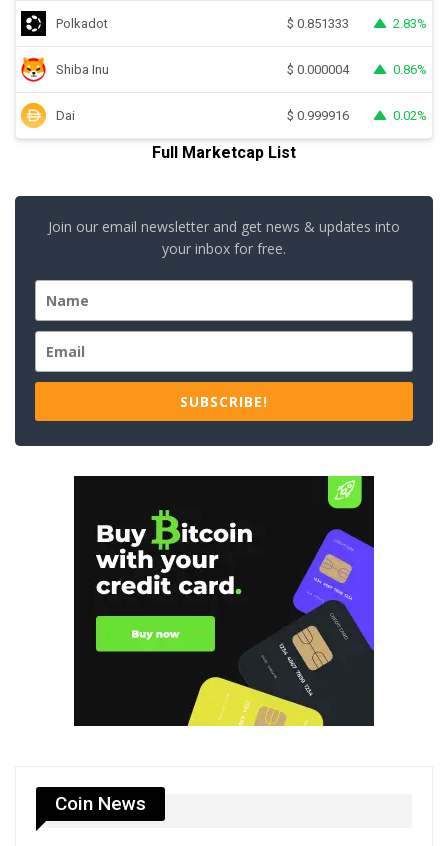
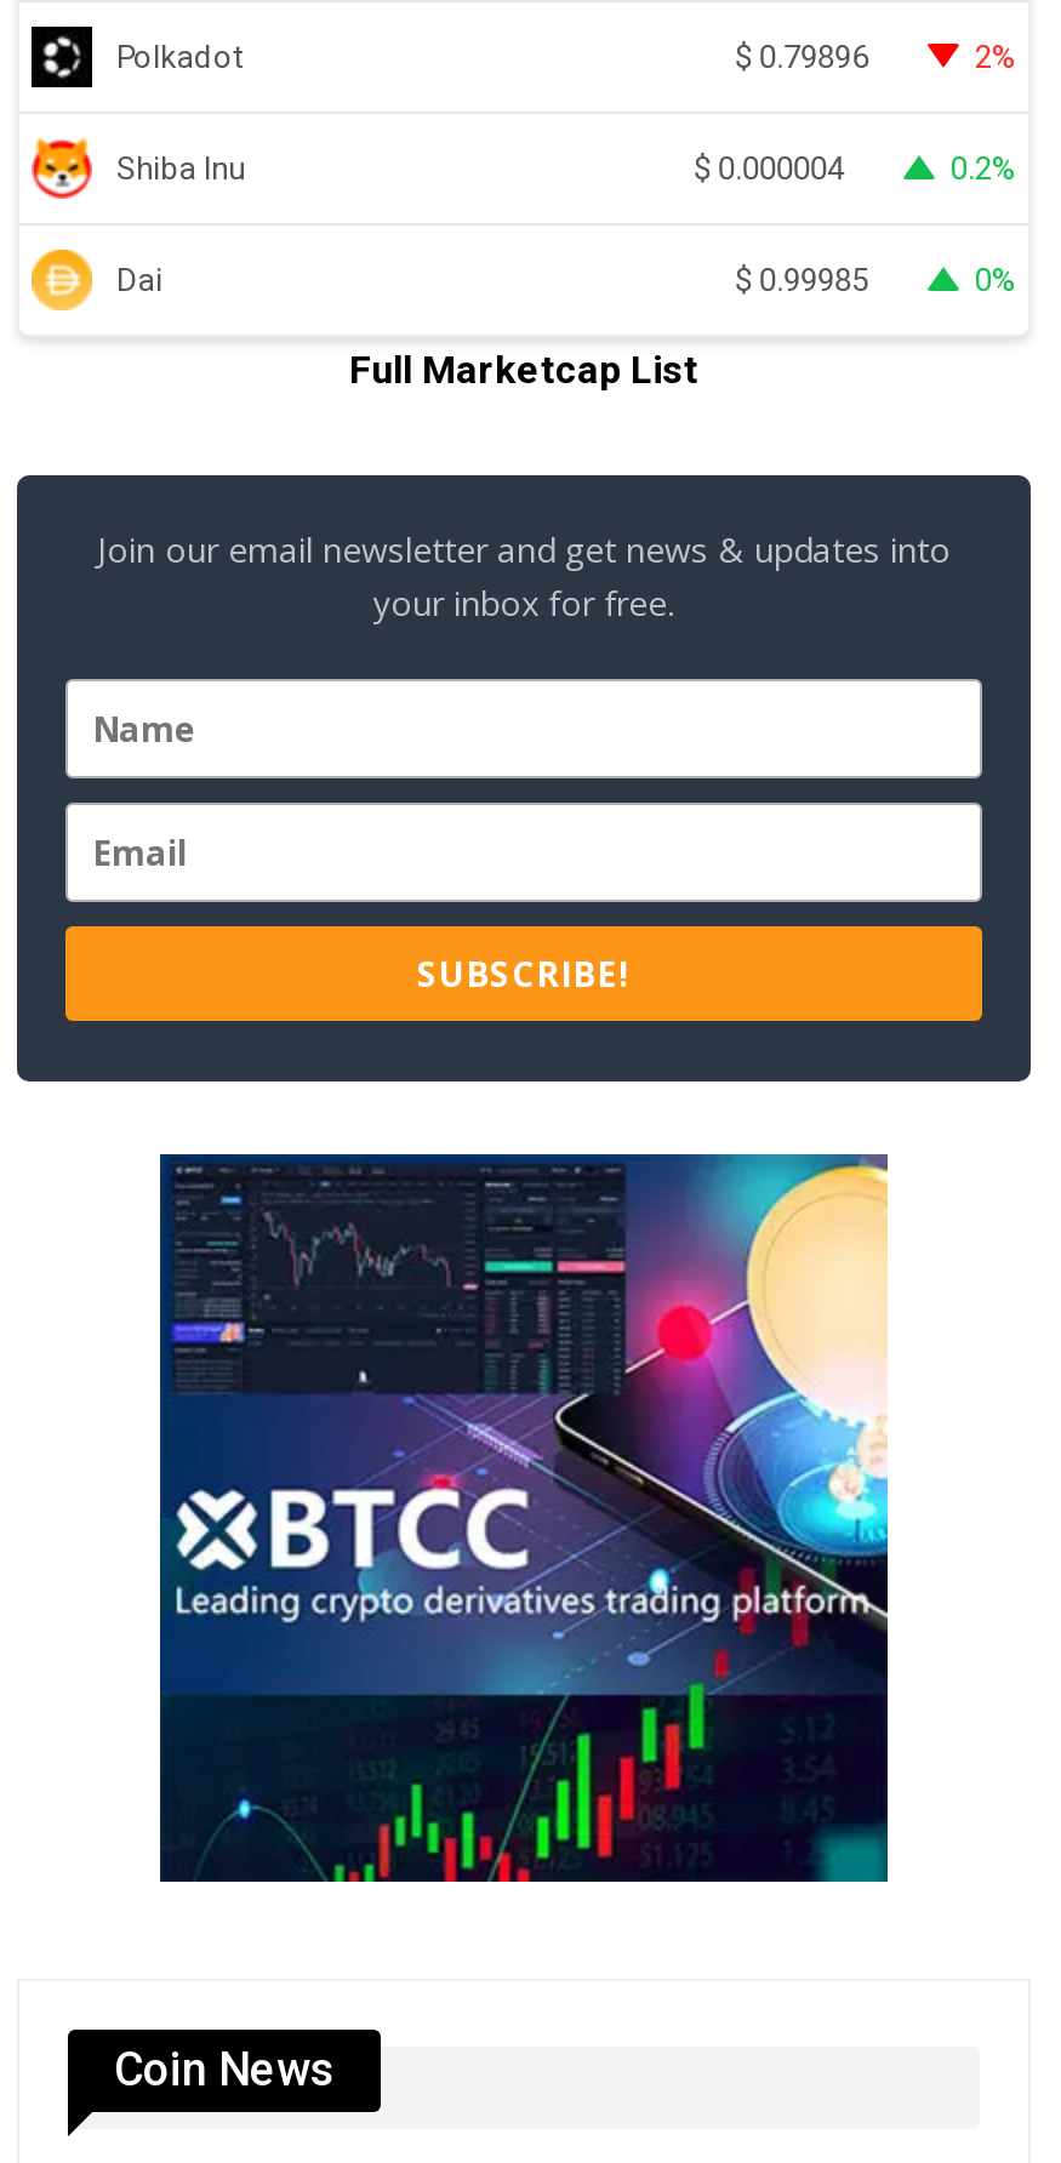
[287,16,349,31] $ 0.851333 -> [735,40,868,76] $ 0.79896
[393,16,427,31] 2.83% -> [975,39,1016,75] 2%
[393,62,427,77] 0.86% -> [951,150,1016,187] 0.2%
[287,108,349,123] $ 0.999916 -> [735,263,868,299] $ 0.99985
[393,108,427,123] 0.02% -> [975,262,1016,298] 0%
[74,475,375,727] [image] -> [160,1152,890,1884] [image]

